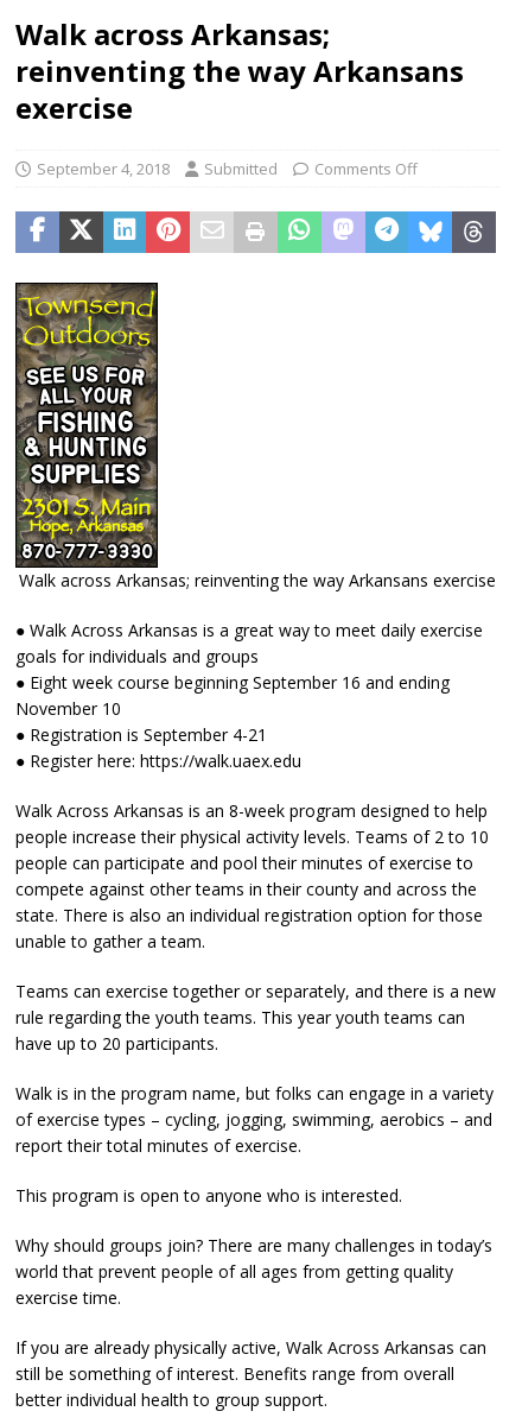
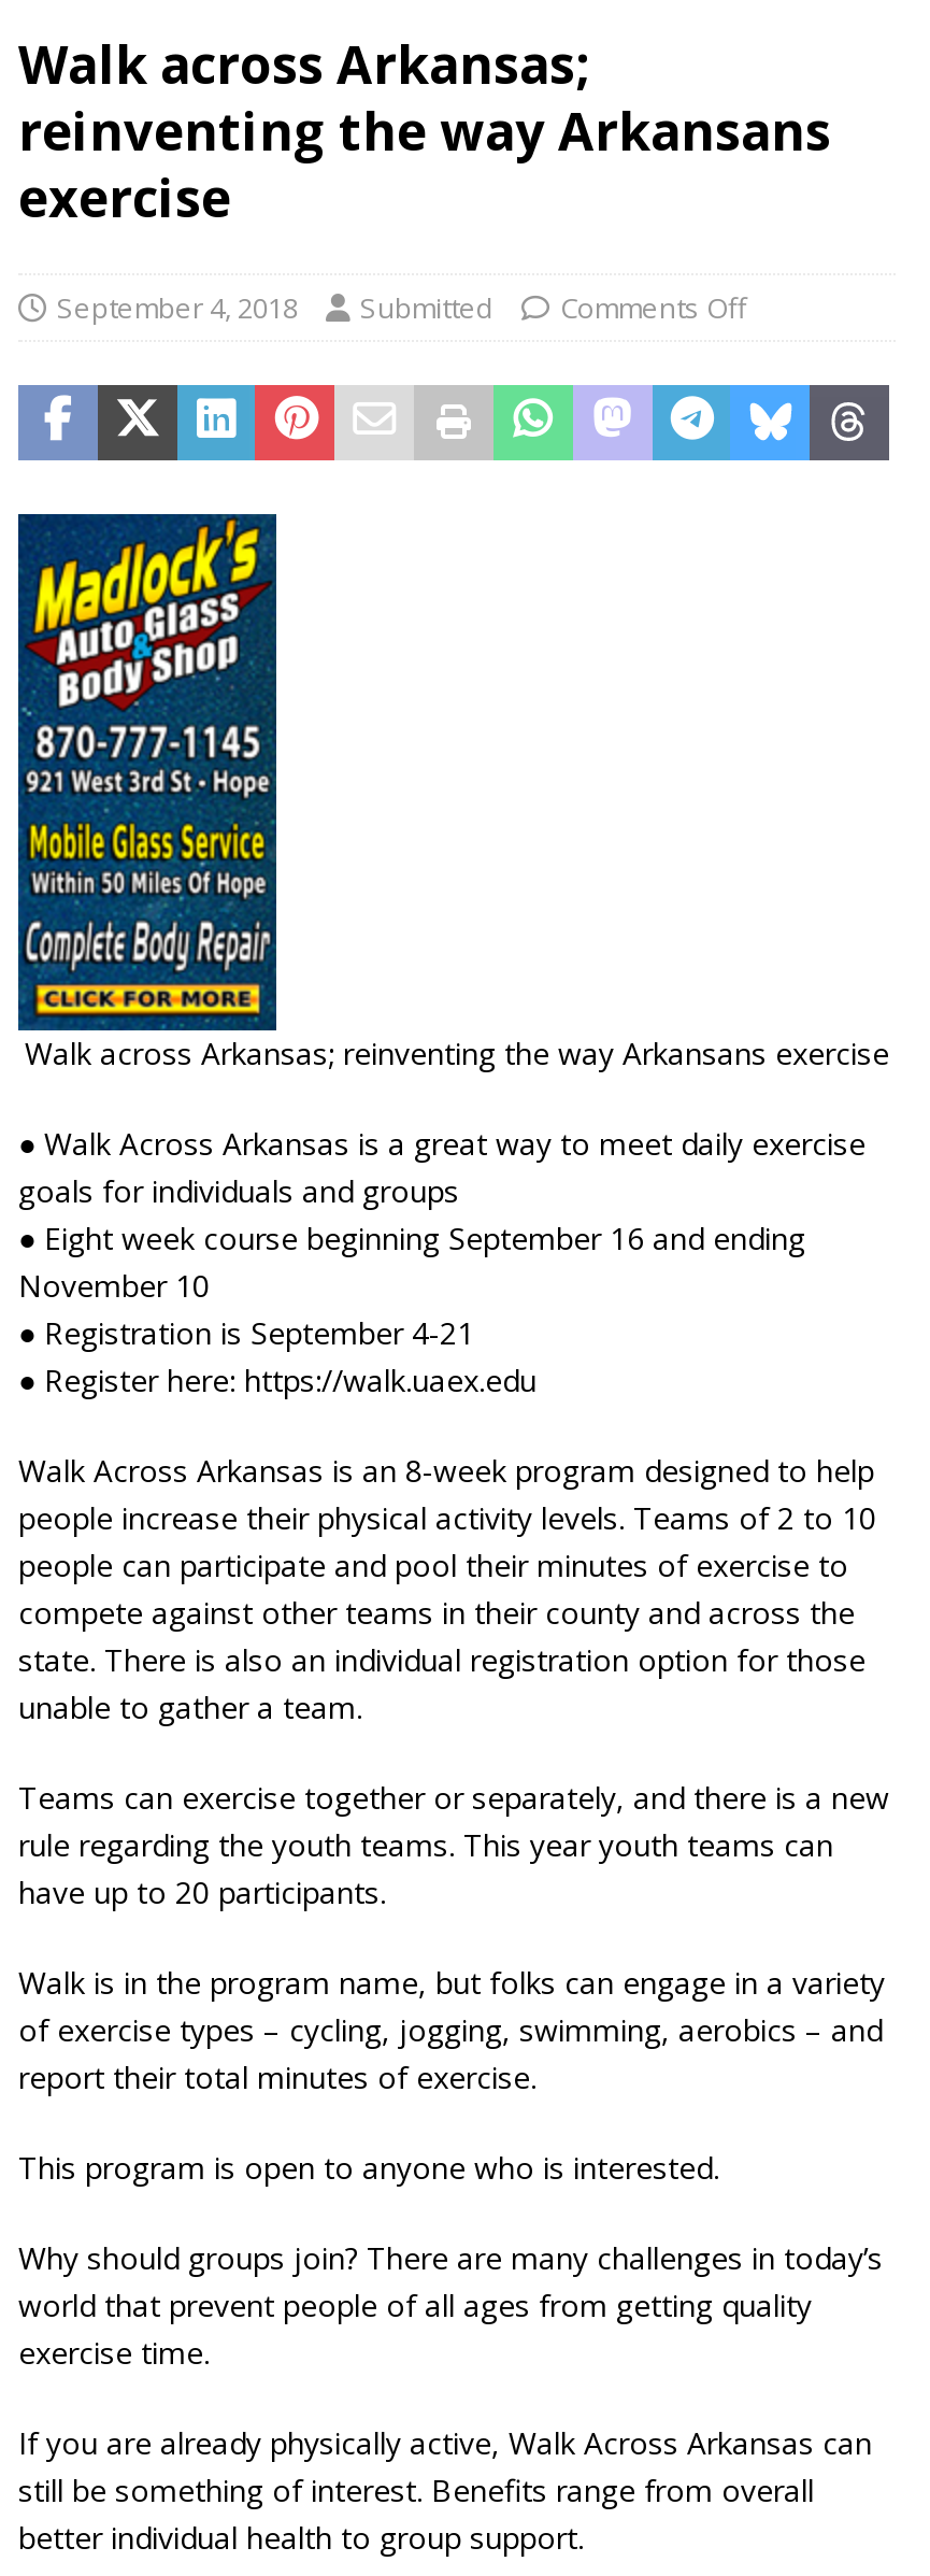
[14,281,159,567] [image] -> [16,512,276,1028] [image]

